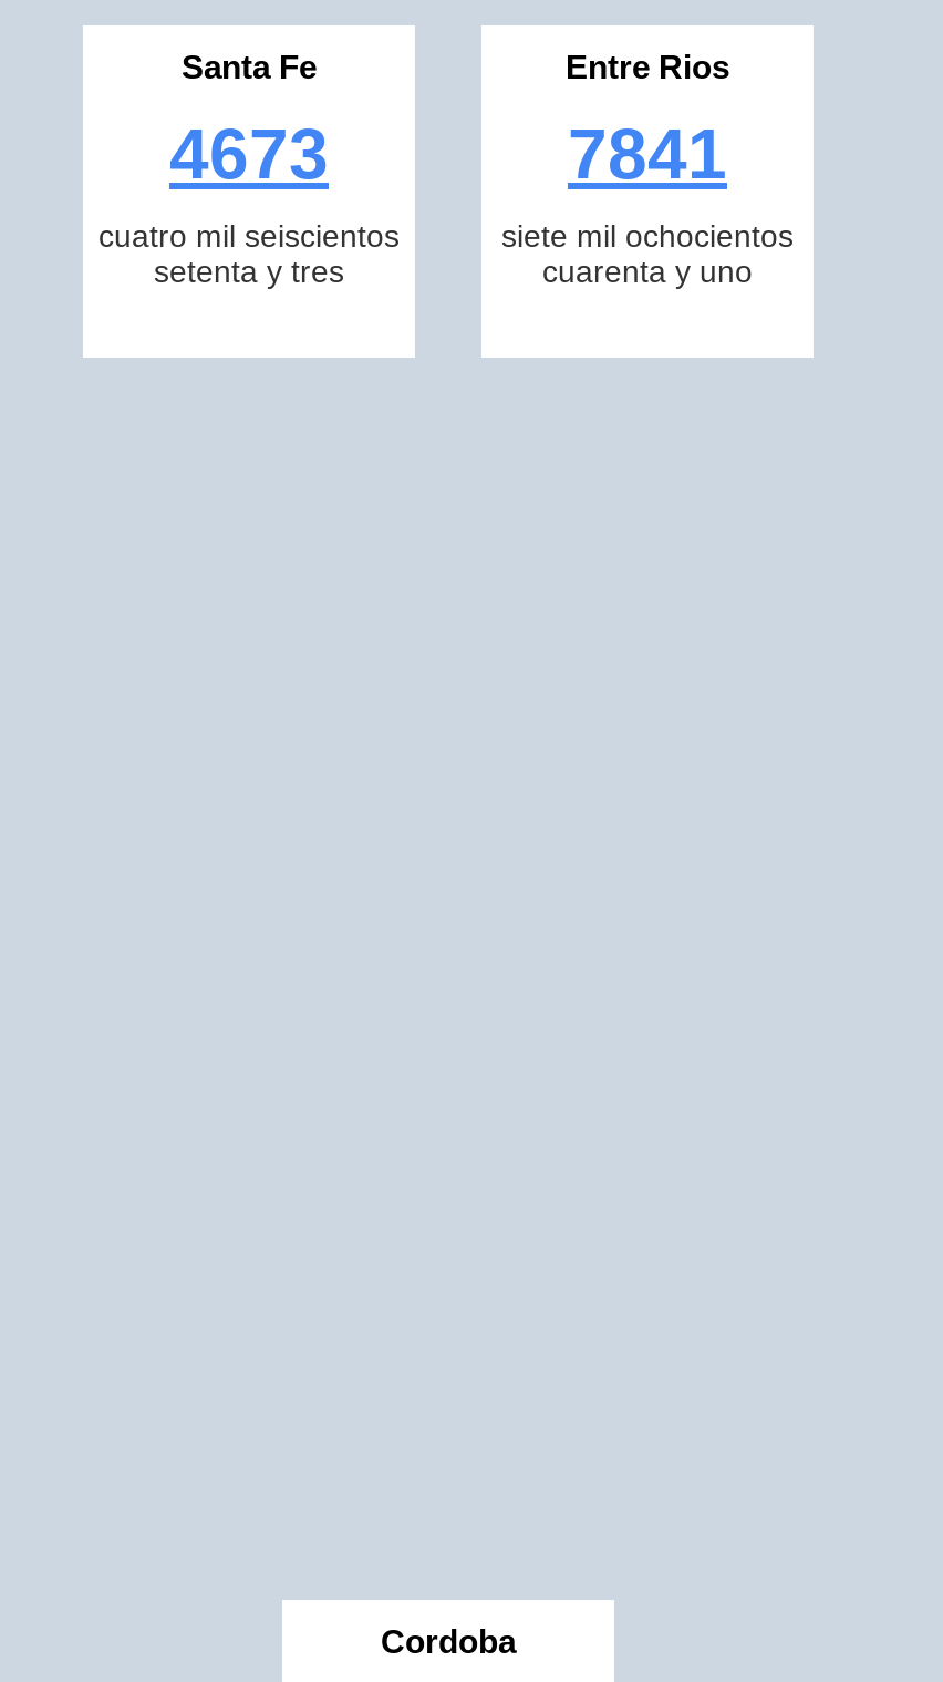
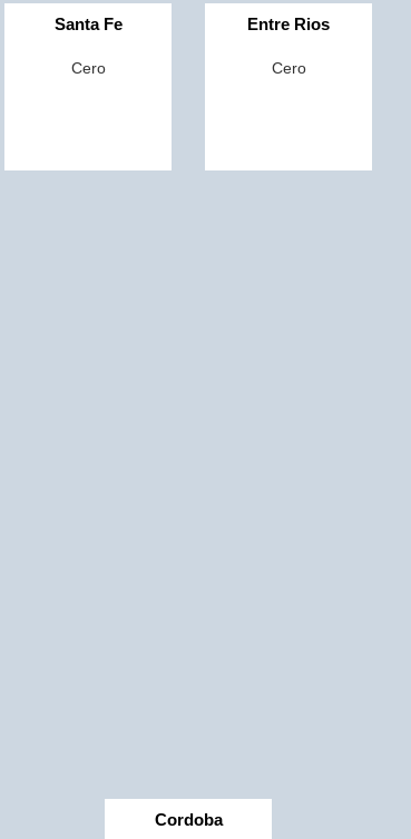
[99,114,400,289] 4673 | cuatro mil seiscientos | setenta y tres -> [71,59,105,77] Cero
[501,114,794,289] 7841 | siete mil ochocientos | cuarenta y uno -> [271,59,306,77] Cero

